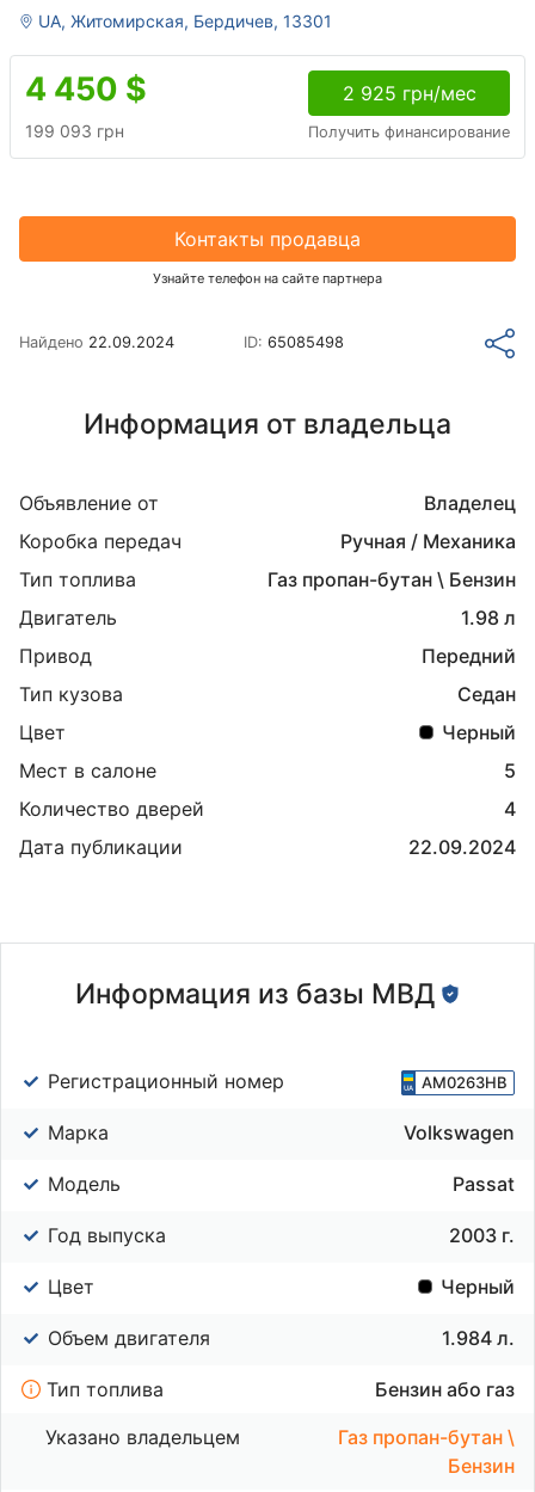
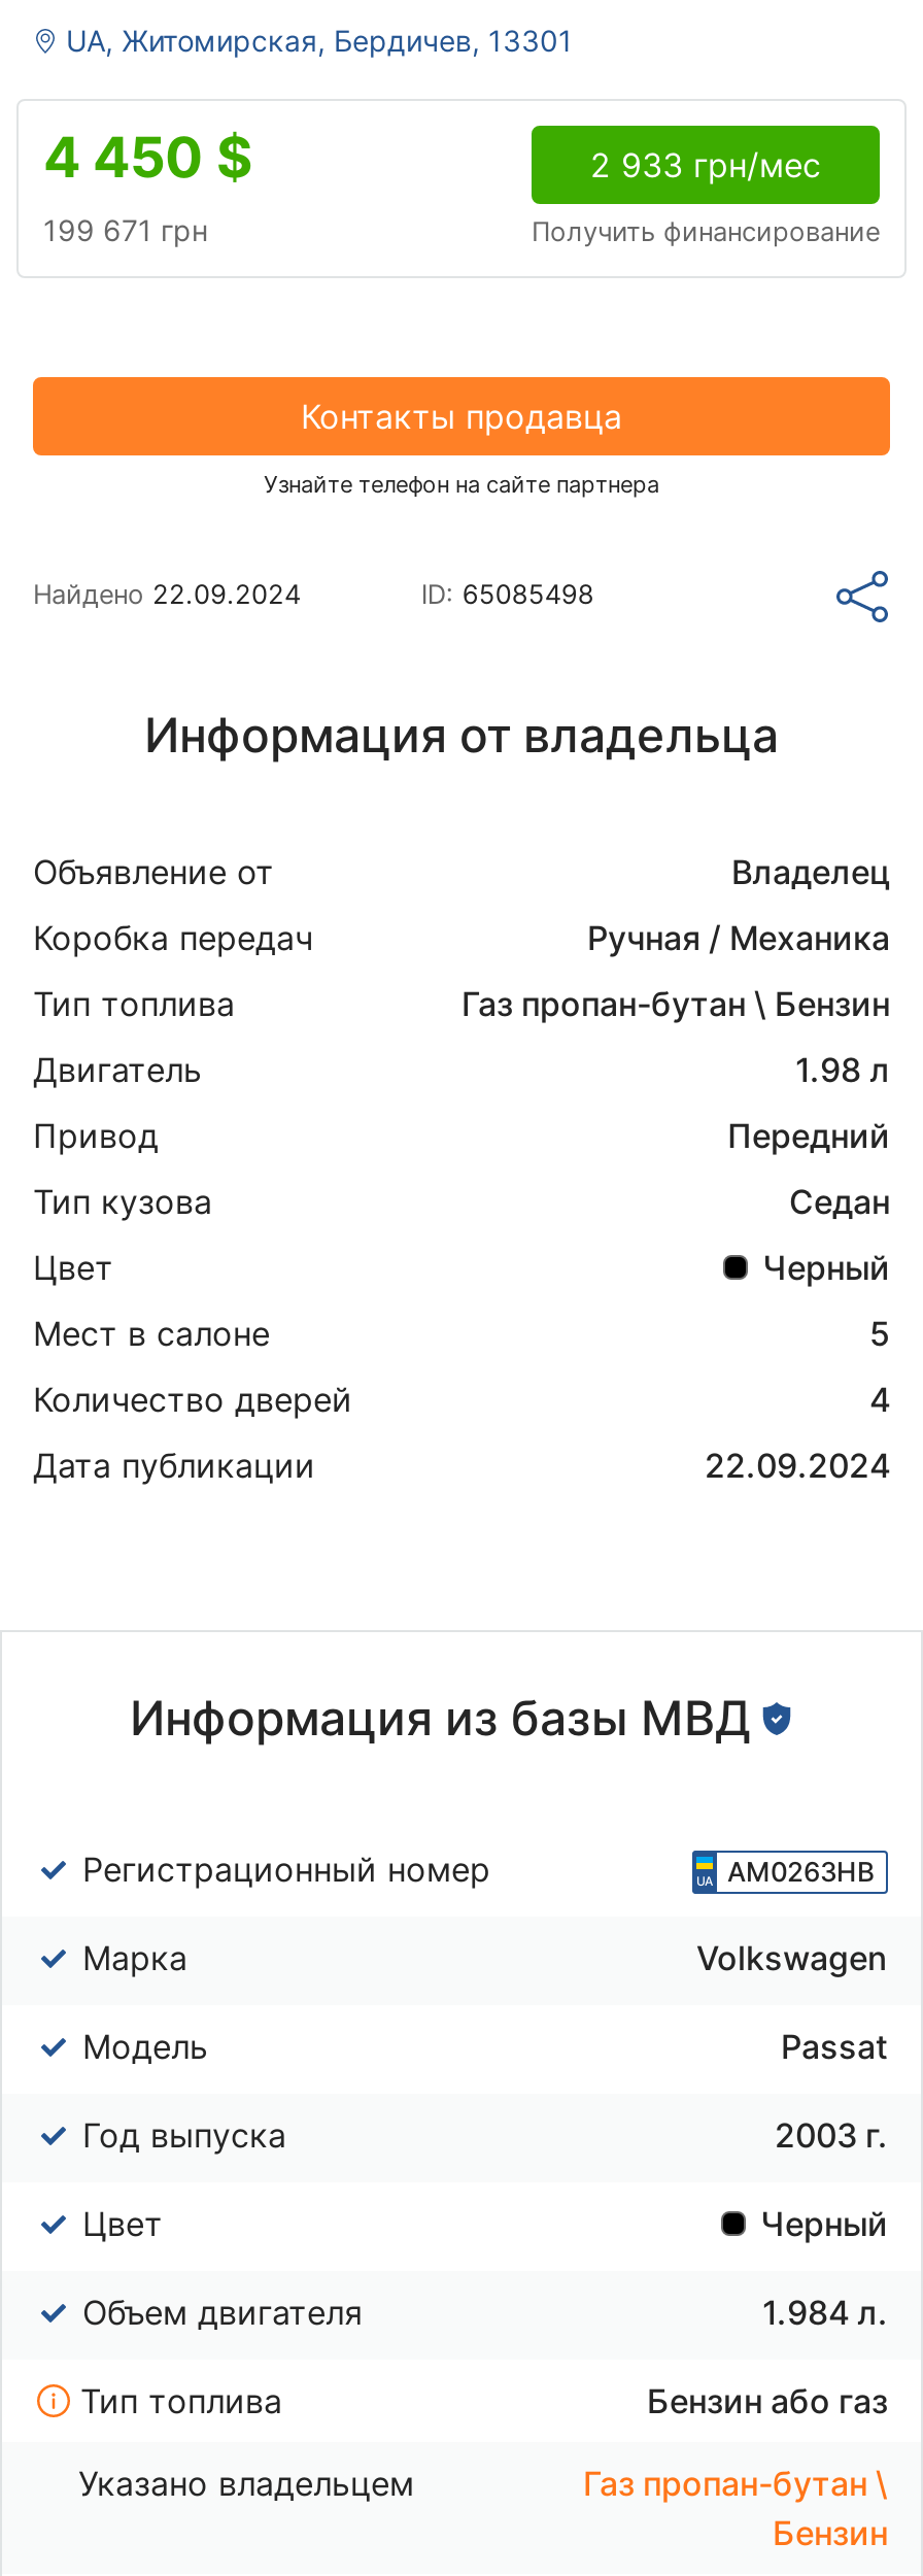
[342,81,476,105] 2 925 грн/мес -> [590,143,821,185] 2 933 грн/мес
[25,120,124,140] 199 093 грн -> [43,211,208,246] 199 671 грн

